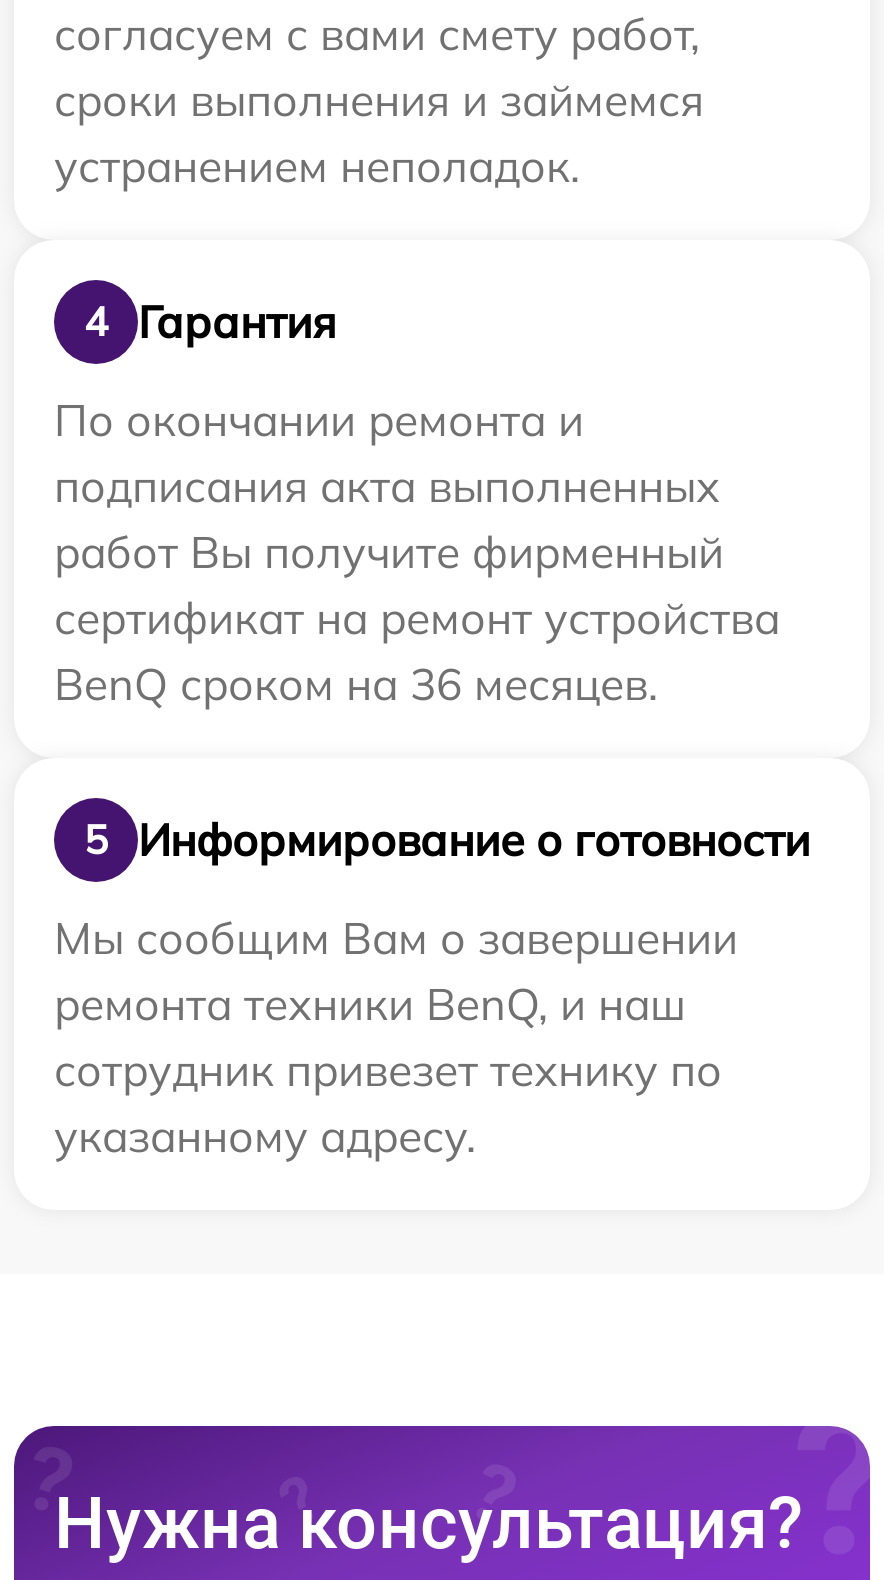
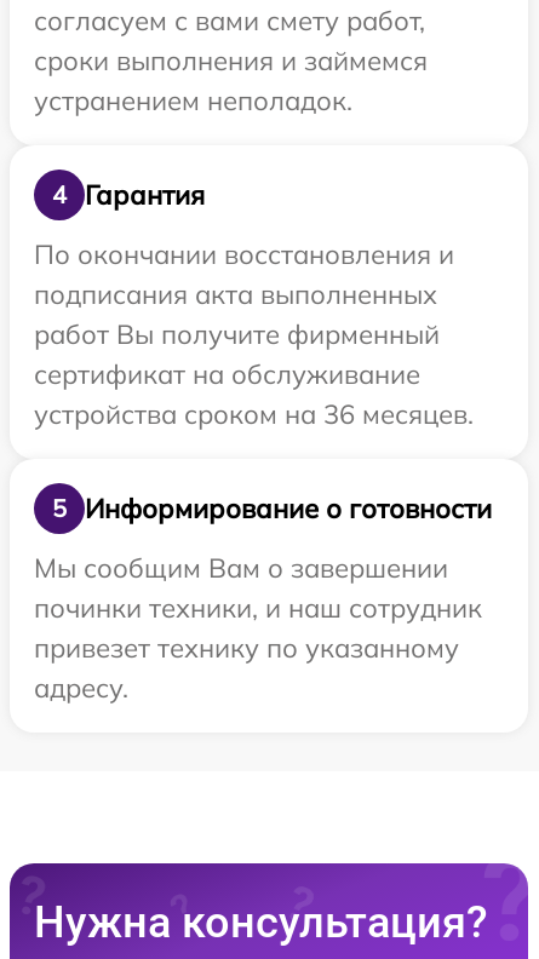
[54,392,584,448] По окончании ремонта и -> [34,237,454,271] По окончании восстановления и
[54,590,780,712] сертификат на ремонт устройства | BenQ сроком на 36 месяцев. -> [34,357,474,431] сертификат на обслуживание | устройства сроком на 36 месяцев.
[54,976,722,1164] ремонта техники BenQ, и наш | сотрудник привезет технику по | указанному адресу. -> [34,591,482,705] починки техники, и наш сотрудник | привезет технику по указанному | адресу.

